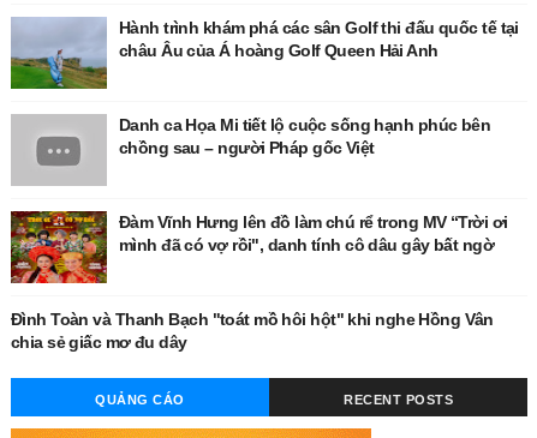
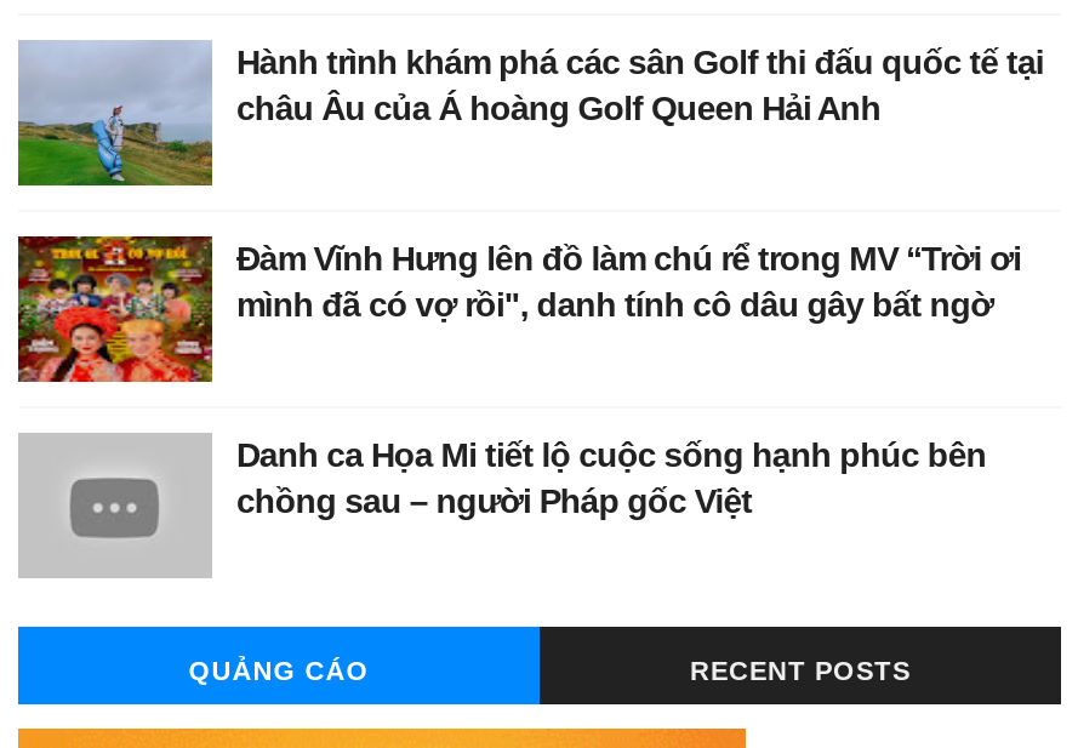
moved [119,115,490,157] -> [236,434,986,519]: Danh ca Họa Mi tiết lộ cuộc sống hạnh phúc bên | chồng sau – người Pháp gốc Việt
[10,210,108,300] [image] -> [16,234,212,384] [image]
moved [119,212,508,254] -> [236,238,1021,323]: Đàm Vĩnh Hưng lên đồ làm chú rể trong MV “Trời ơi | mình đã có vợ rồi", danh tính cô dâu gây bất ngờ
[11,309,494,351] Đình Toàn và Thanh Bạch "toát mồ hôi hột" khi nghe Hồng Vân | chia sẻ giấc mơ đu dây -> none

